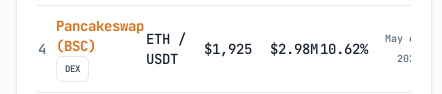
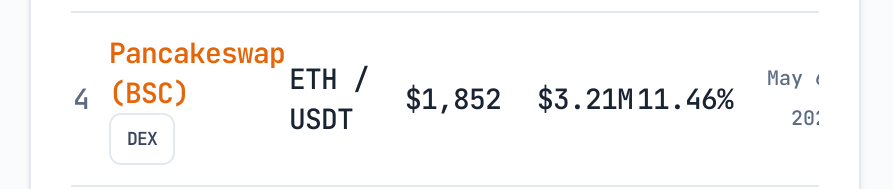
[204,40,368,58] $1,925 | $2.98M 10.62% -> [405,81,733,117] $1,852 | $3.21M 11.46%

